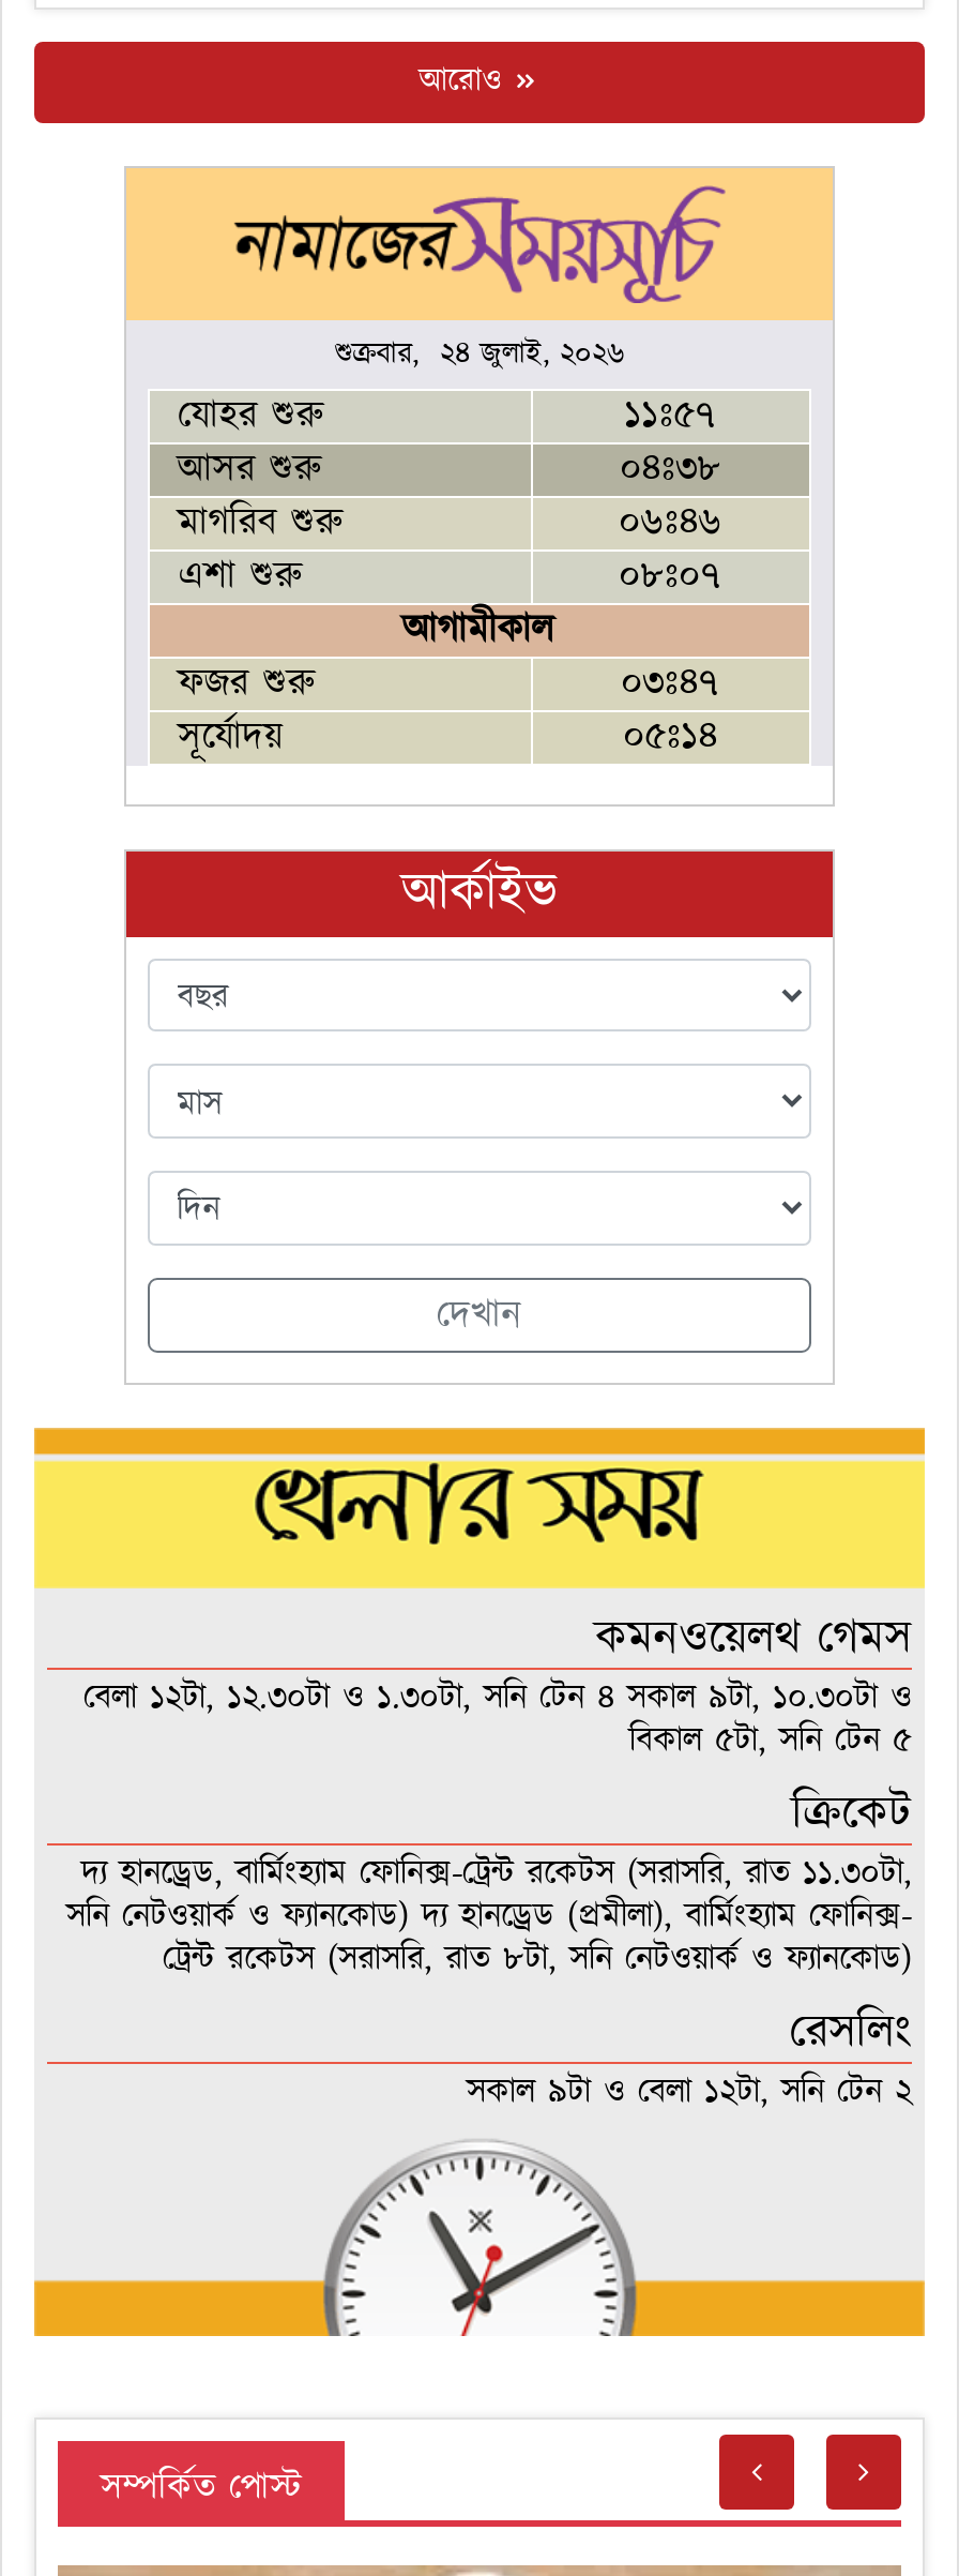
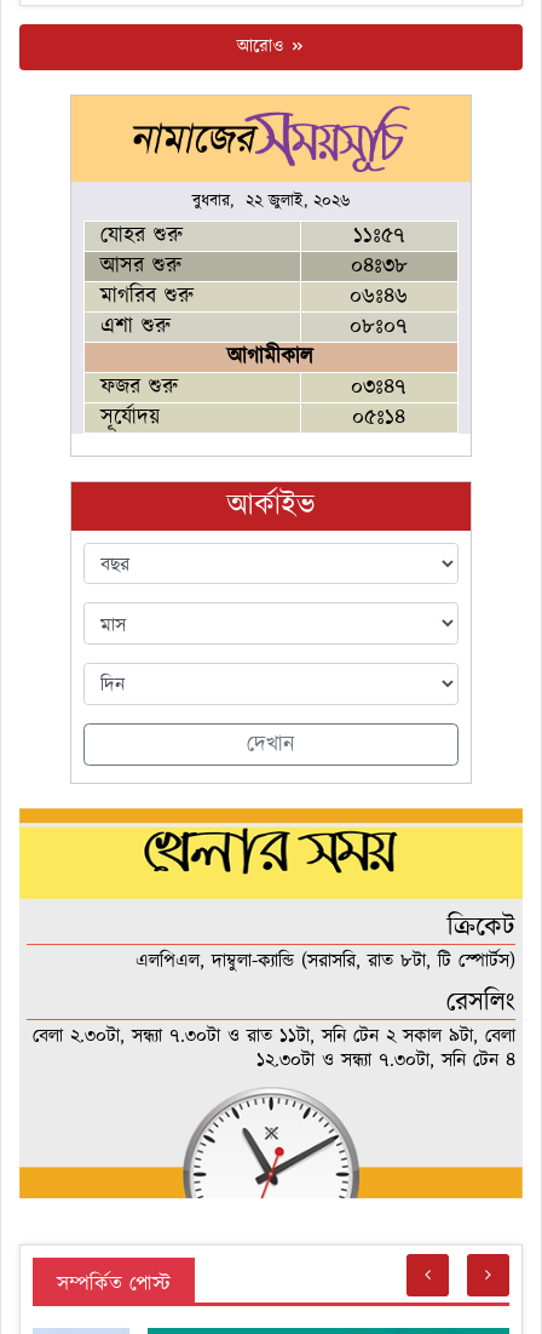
[335,332,624,375] শুক্রবার, ২৪ জুলাই, ২০২৬ -> [192,189,350,213] বুধবার, ২২ জুলাই, ২০২৬
[83,1605,912,1763] কমনওয়েলথ গেমস | বেলা ১২টা, ১২.৩০টা ও ১.৩০টা, সনি টেন ৪ সকাল ৯টা, ১০.৩০টা ও | বিকাল ৫টা, সনি টেন ৫ -> none
[66,1849,912,1982] দ্য হানড্রেড, বার্মিংহ্যাম ফোনিক্স-ট্রেন্ট রকেটস (সরাসরি, রাত ১১.৩০টা, | সনি নেটওয়ার্ক ও ফ্যানকোড) দ্য হানড্রেড (প্রমীলা), বার্মিংহ্যাম ফোনিক্স- | ট্রেন্ট রকেটস (সরাসরি, রাত ৮টা, সনি নেটওয়ার্ক ও ফ্যানকোড) -> [135,947,515,974] এলপিএল, দাম্বুলা-ক্যান্ডি (সরাসরি, রাত ৮টা, টি স্পোর্টস)
moved [790,1999,912,2066] -> [446,983,515,1021]: রেসলিং
[467,2068,912,2115] সকাল ৯টা ও বেলা ১২টা, সনি টেন ২ -> [33,1022,515,1073] বেলা ২.৩০টা, সন্ধ্যা ৭.৩০টা ও রাত ১১টা, সনি টেন ২ সকাল ৯টা, বেলা | ১২.৩০টা ও সন্ধ্যা ৭.৩০টা, সনি টেন ৪

